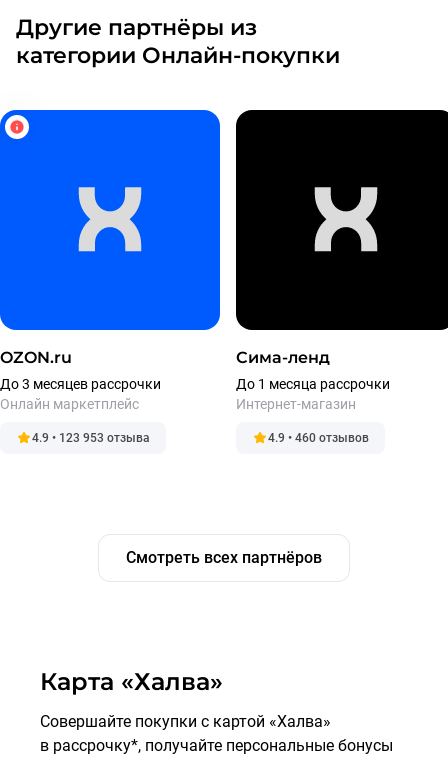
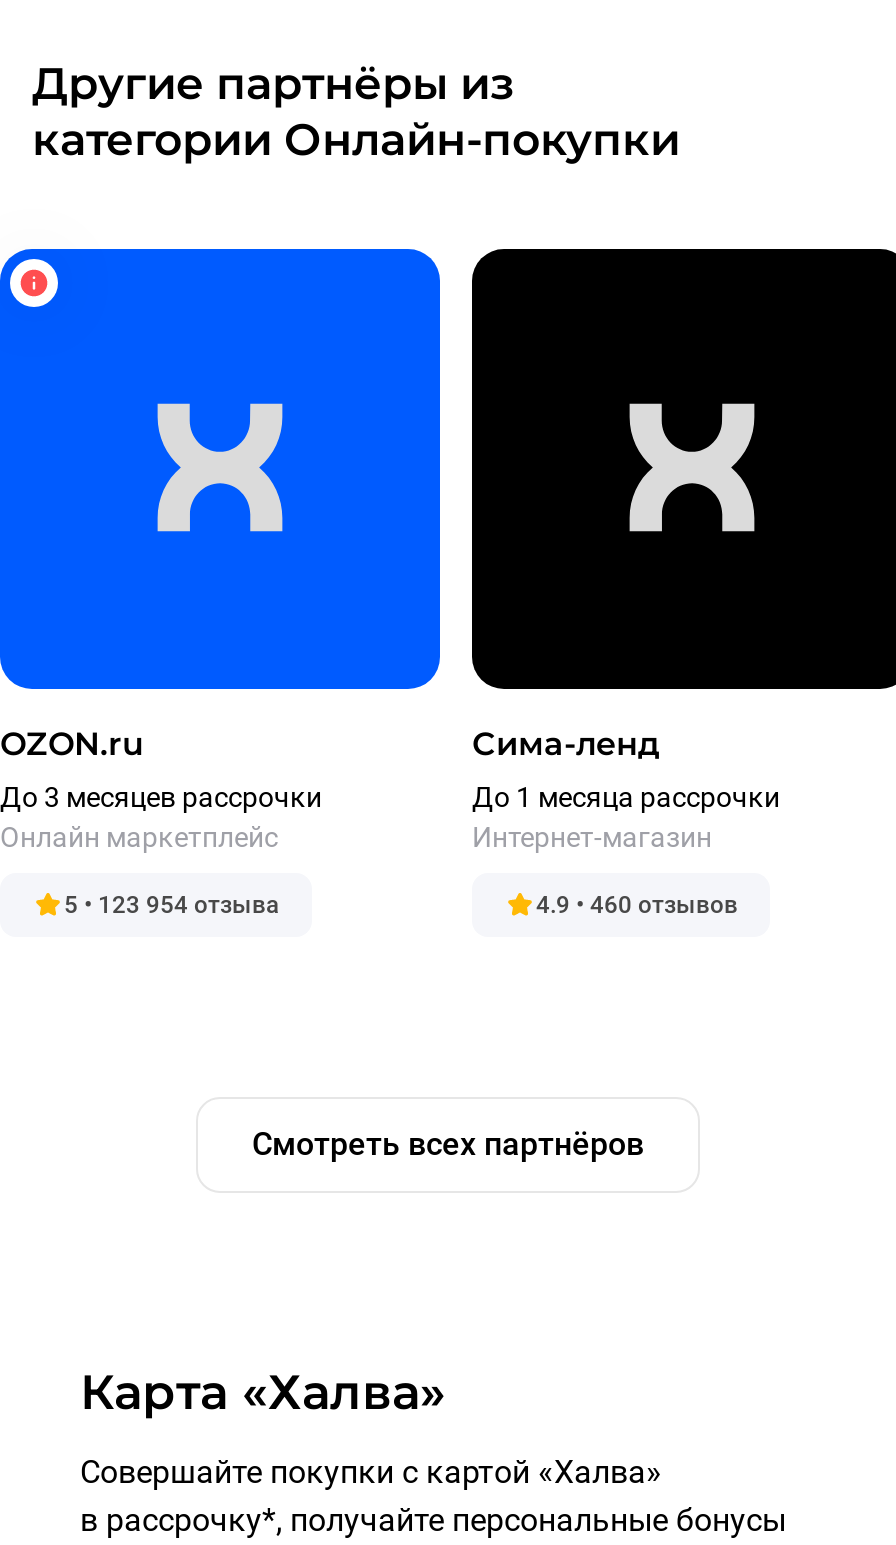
[32,431,150,445] 4.9 • 123 953 отзыва -> [64,891,280,919] 5 • 123 954 отзыва

